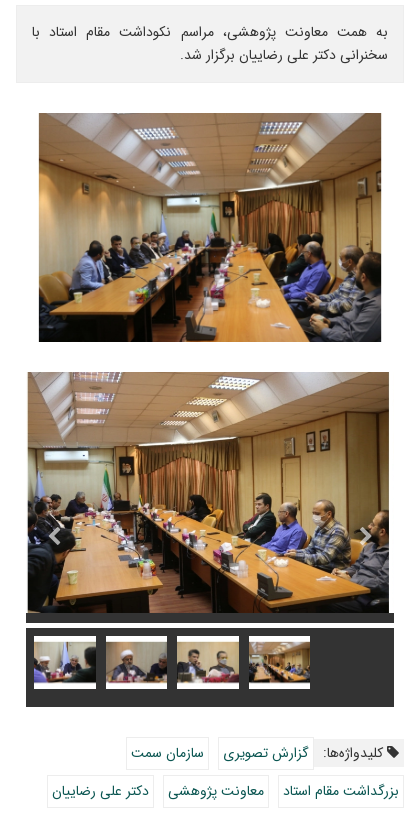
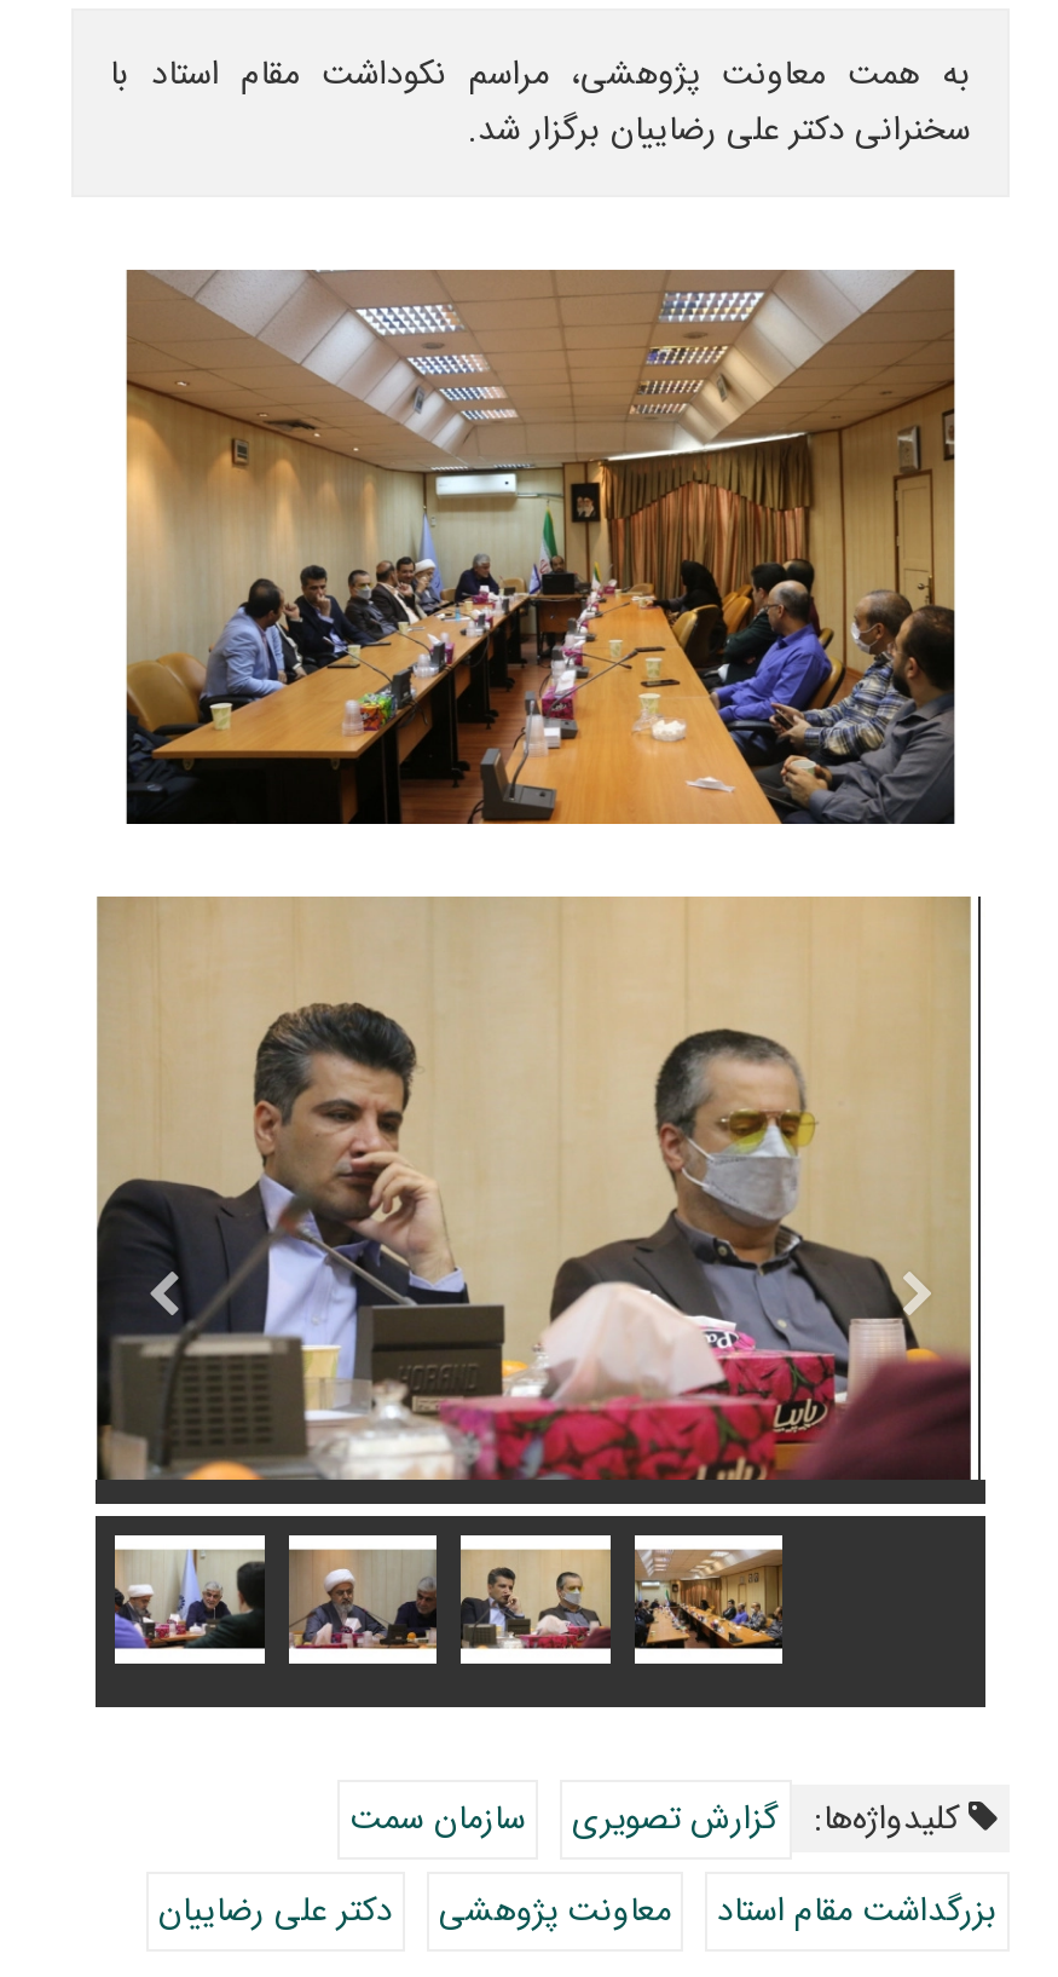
[27,372,392,613] [image] -> [96,897,983,1482] [image]

